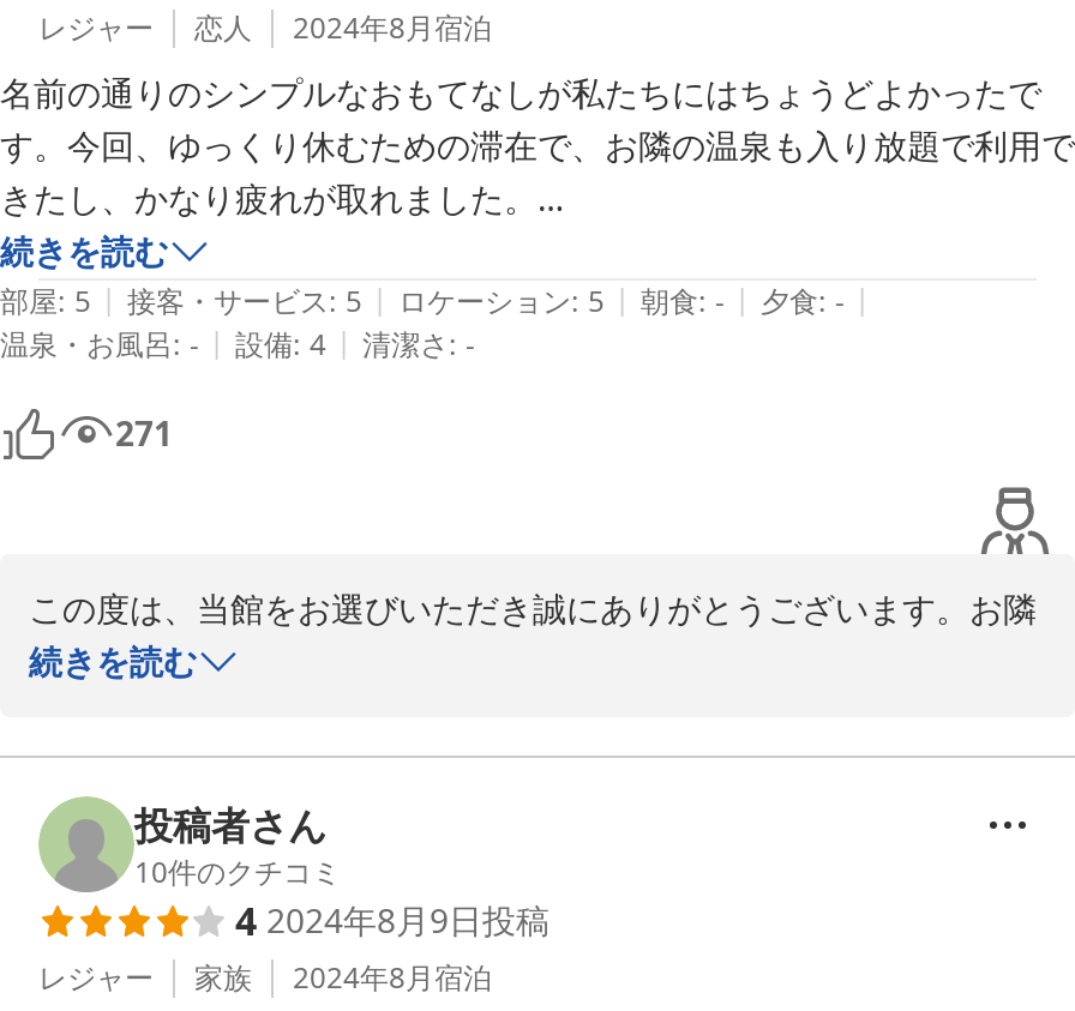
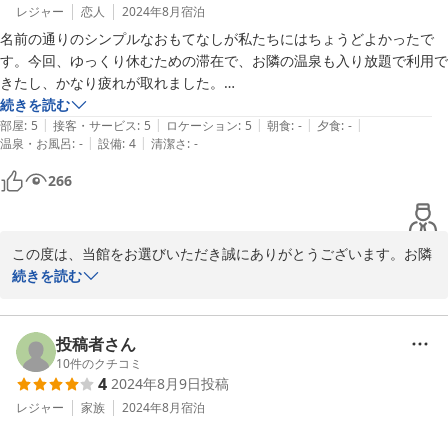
[115,410,173,456] 271 -> [48,171,72,190] 266

